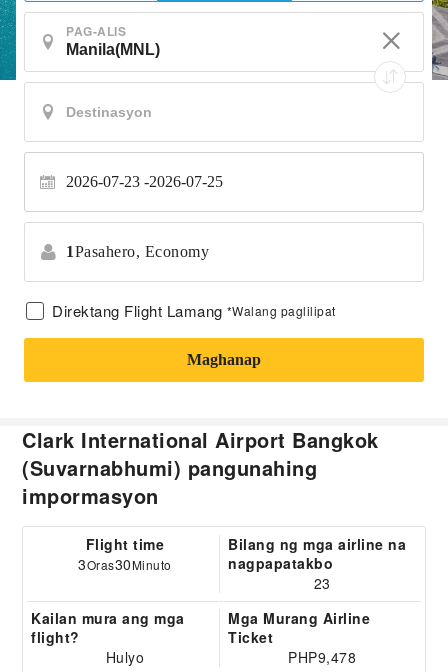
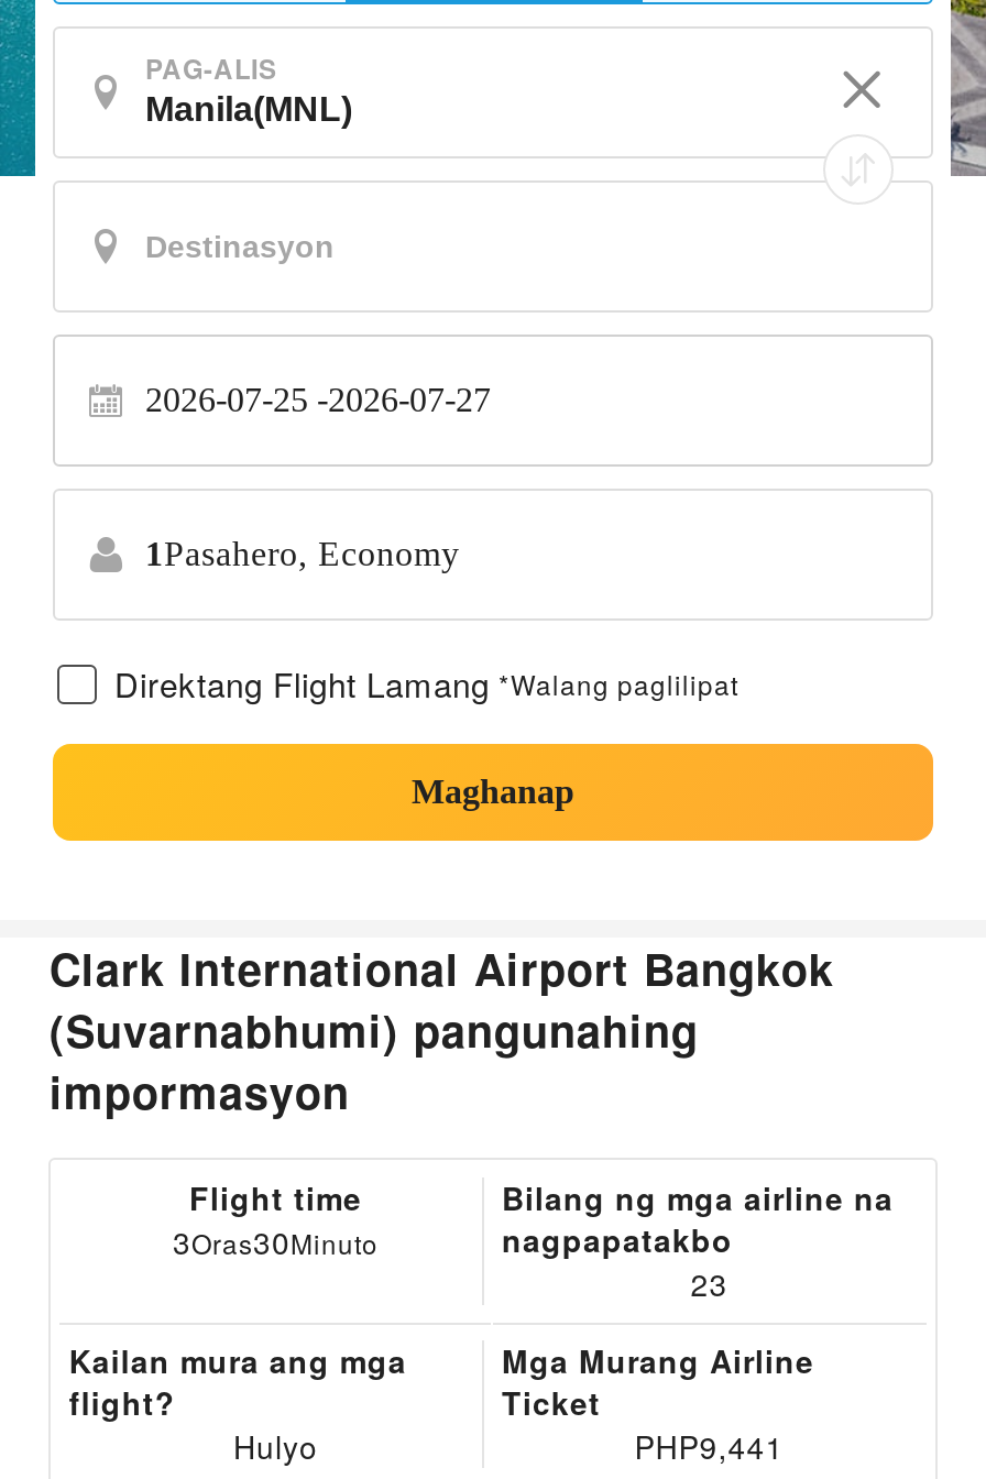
[66,173,223,190] 2026-07-23 -2026-07-25 -> [145,381,491,418] 2026-07-25 -2026-07-27
[288,647,356,667] PHP9,478 -> [635,1424,784,1468] PHP9,441

